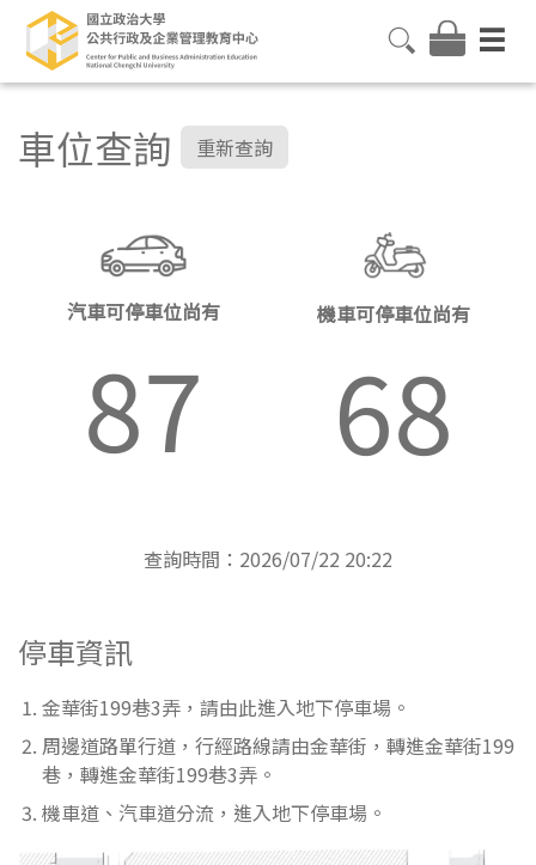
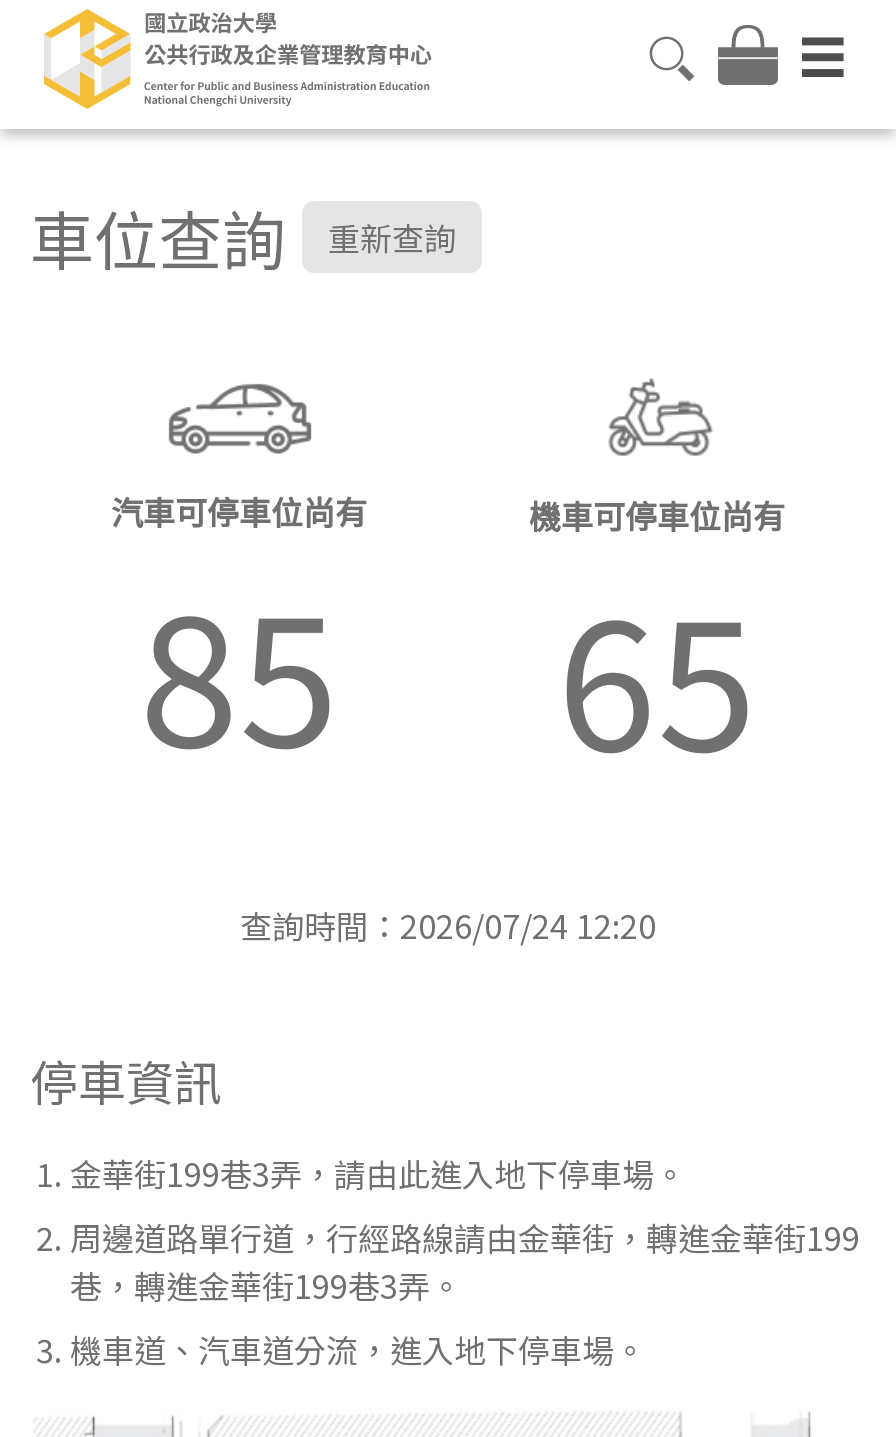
[83,327,203,483] 87 -> [139,538,339,798] 85
[333,330,453,486] 68 -> [557,543,757,803] 65
[144,544,392,573] 查詢時間：2026/07/22 20:22 -> [240,901,656,949] 查詢時間：2026/07/24 12:20

